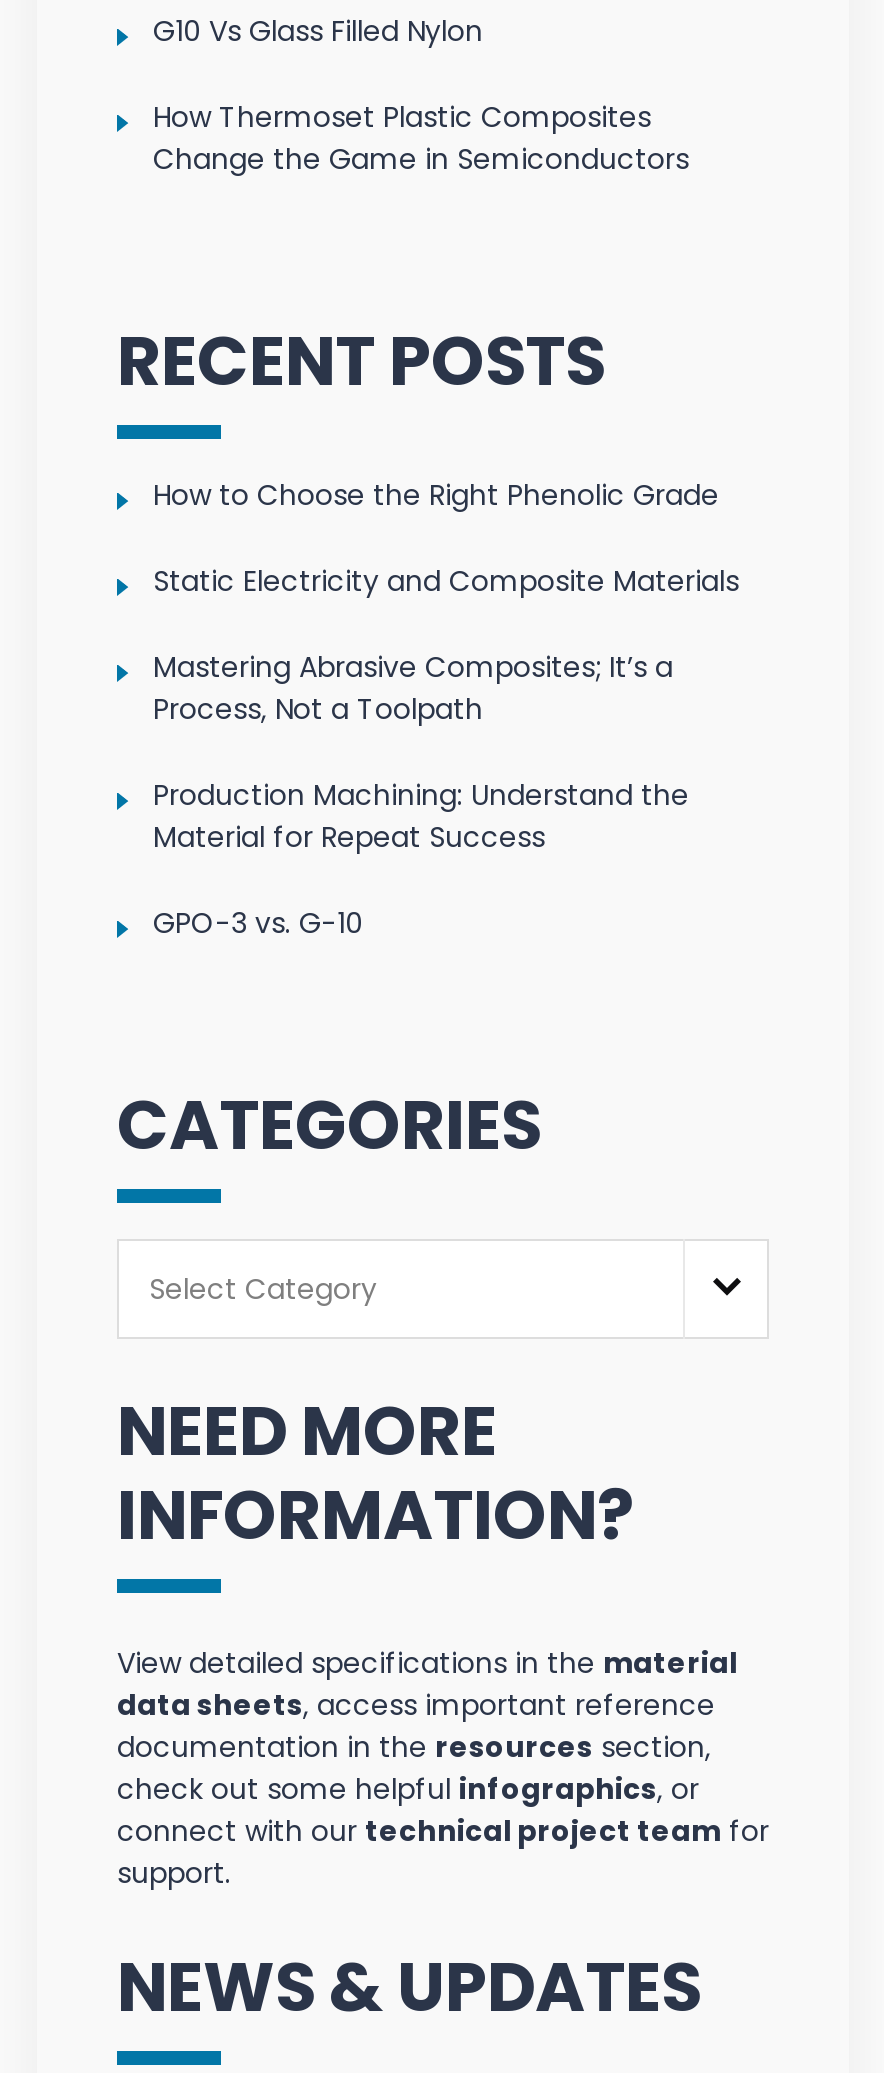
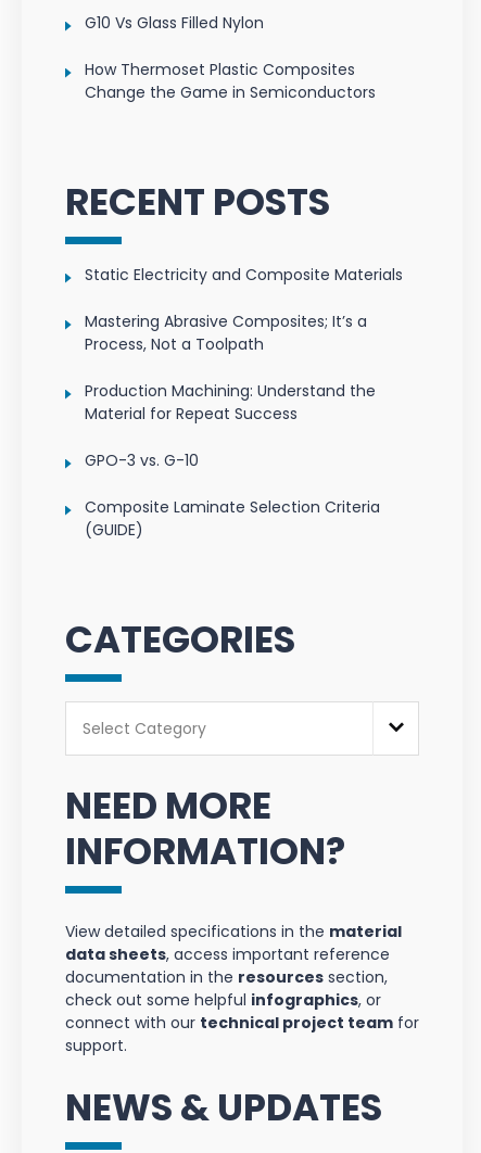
[153,474,719,514] How to Choose the Right Phenolic Grade -> none
moved [153,560,739,942] -> [85,263,403,471]: Static Electricity and Composite Materials | Mastering Abrasive Composites; It’s a | Process, Not a Toolpath | Production Machining: Understand the | Material for Repeat Success | GPO-3 vs. G-10
none -> [85,496,380,540] Composite Laminate Selection Criteria | (GUIDE)

